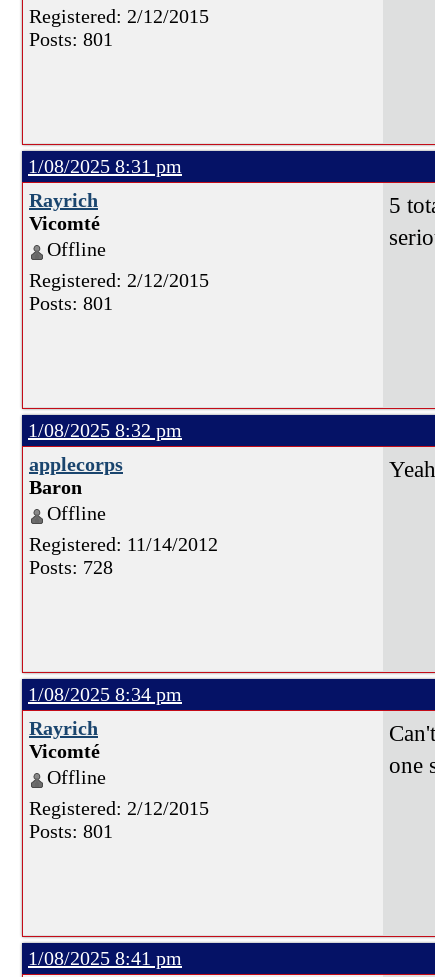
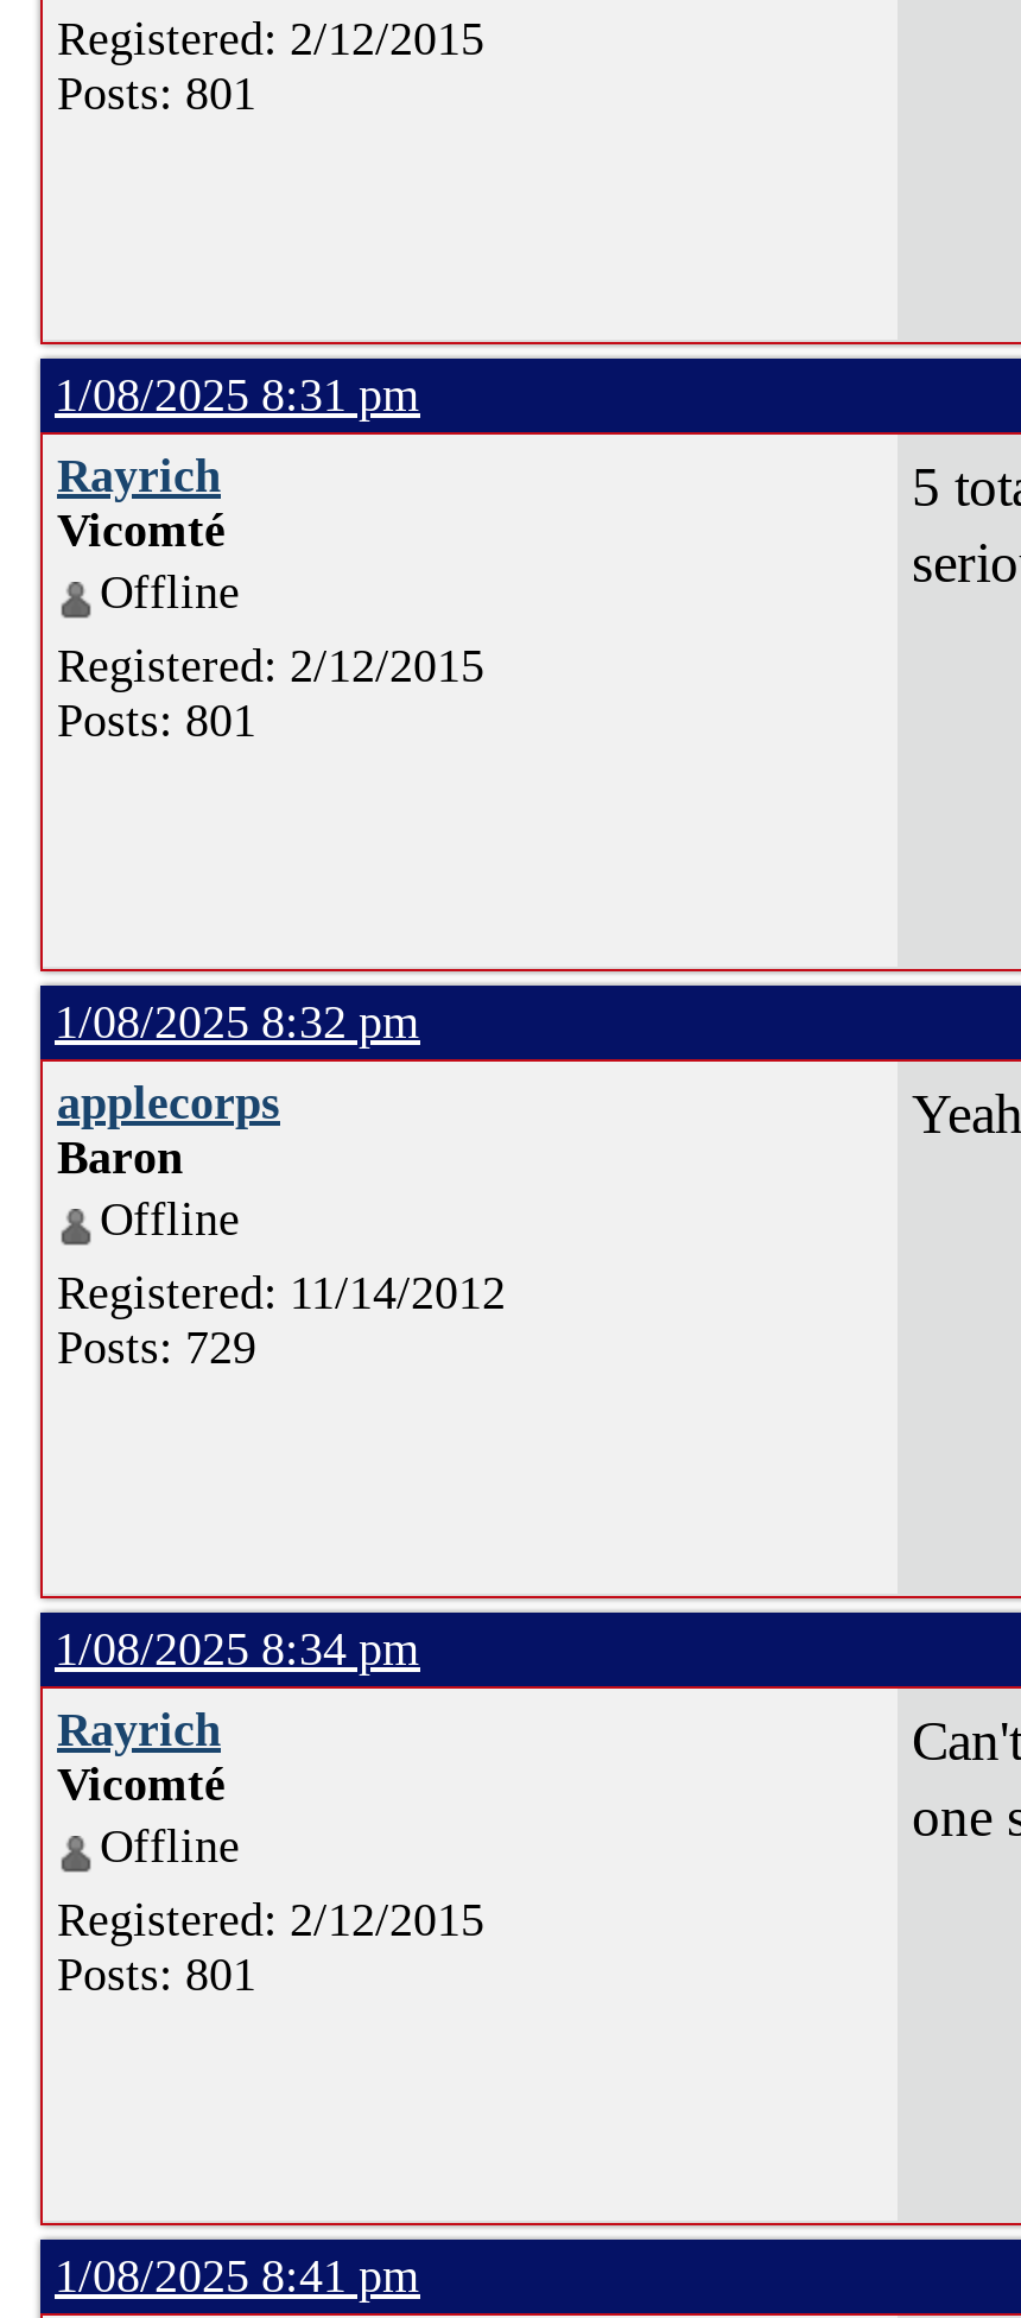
[29,556,113,578] Posts: 728 -> [57,1320,256,1373] Posts: 729

